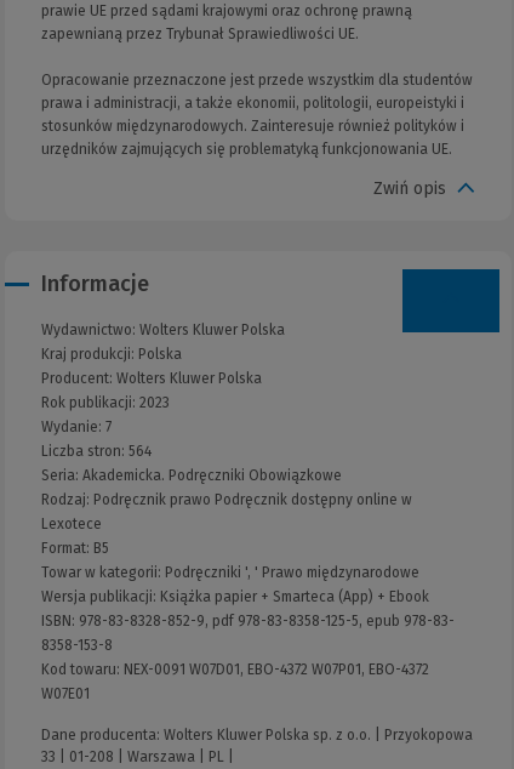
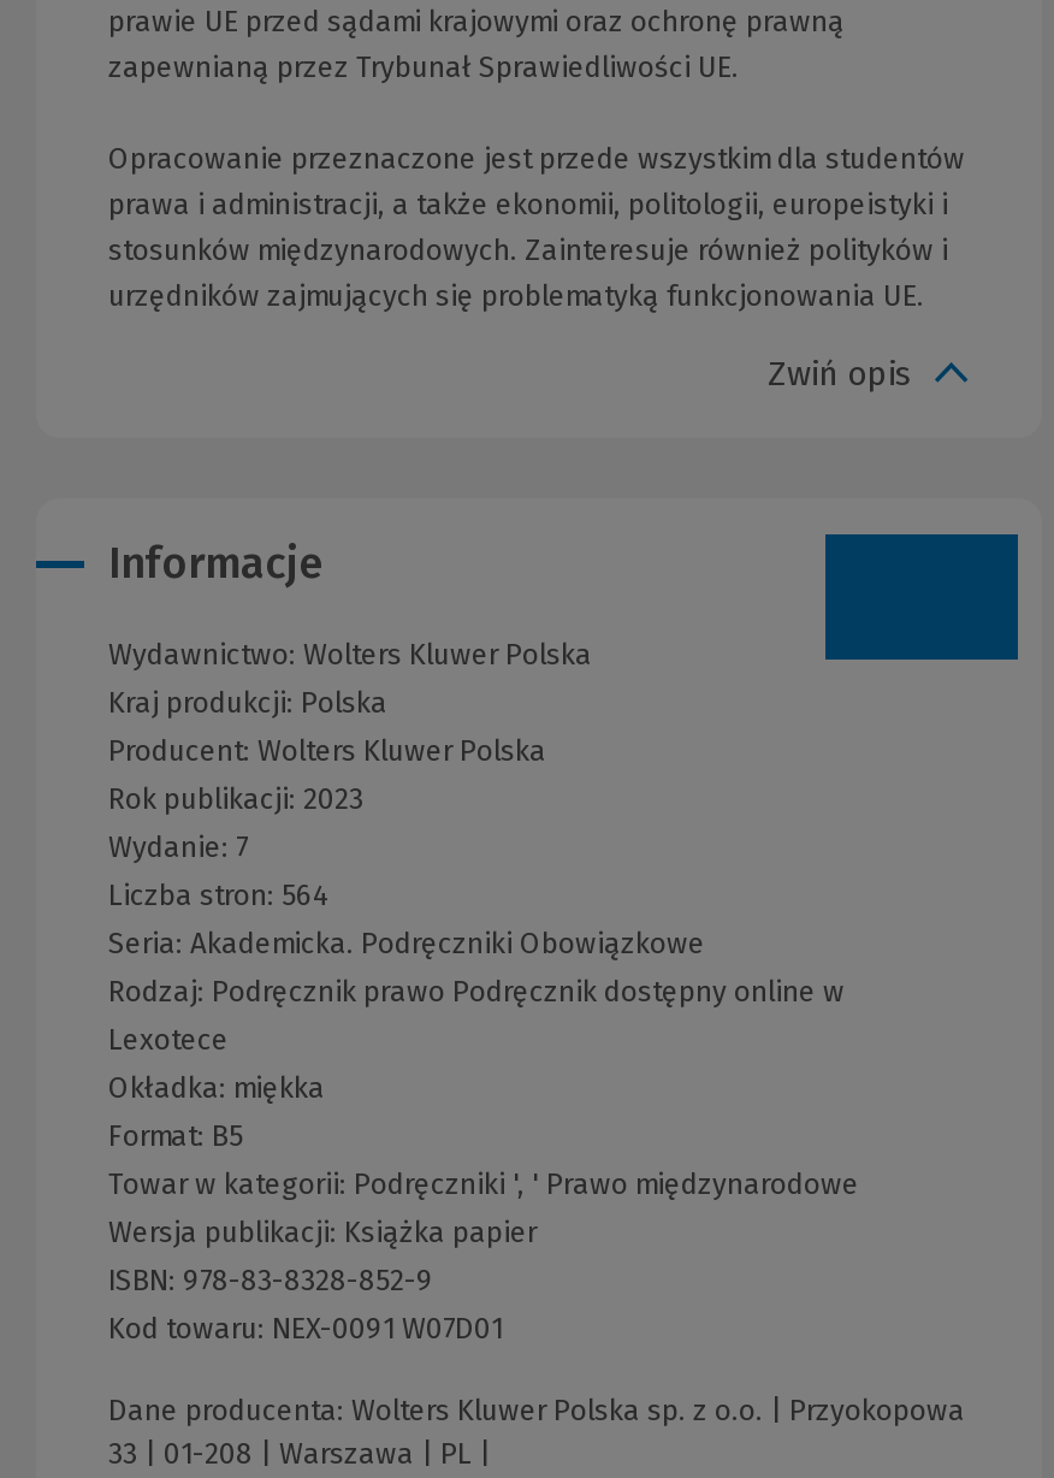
none -> [108,1072,325,1106] Okładka: miękka
moved [41,540,419,582] -> [108,1121,859,1202]: Format: B5 | Towar w kategorii: Podręczniki ', ' Prawo międzynarodowe
[41,589,455,703] Wersja publikacji: Książka papier + Smarteca (App) + Ebook | ISBN: 978-83-8328-852-9, pdf 978-83-8358-125-5, epub 978-83- | 8358-153-8 | Kod towaru: NEX-0091 W07D01, EBO-4372 W07P01, EBO-4372 | W07E01 -> [108,1217,537,1347] Wersja publikacji: Książka papier | ISBN: 978-83-8328-852-9 | Kod towaru: NEX-0091 W07D01

